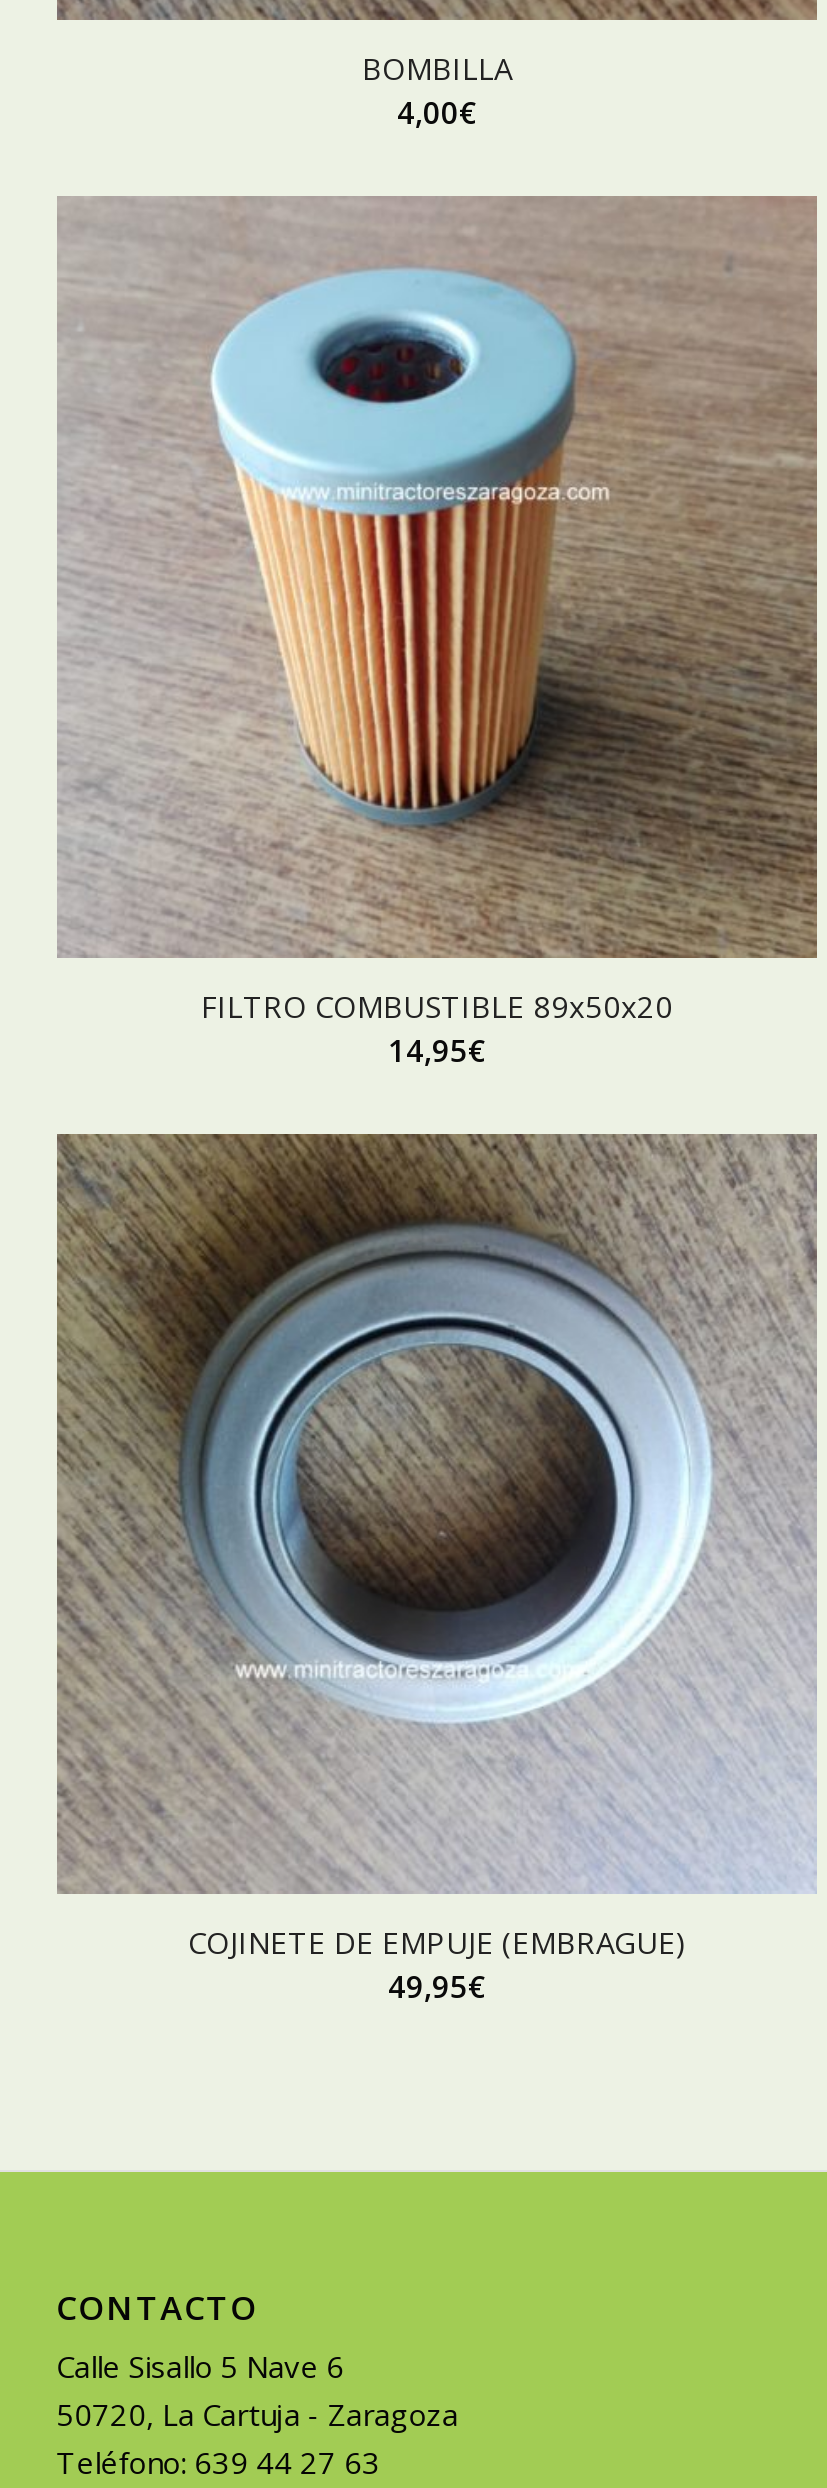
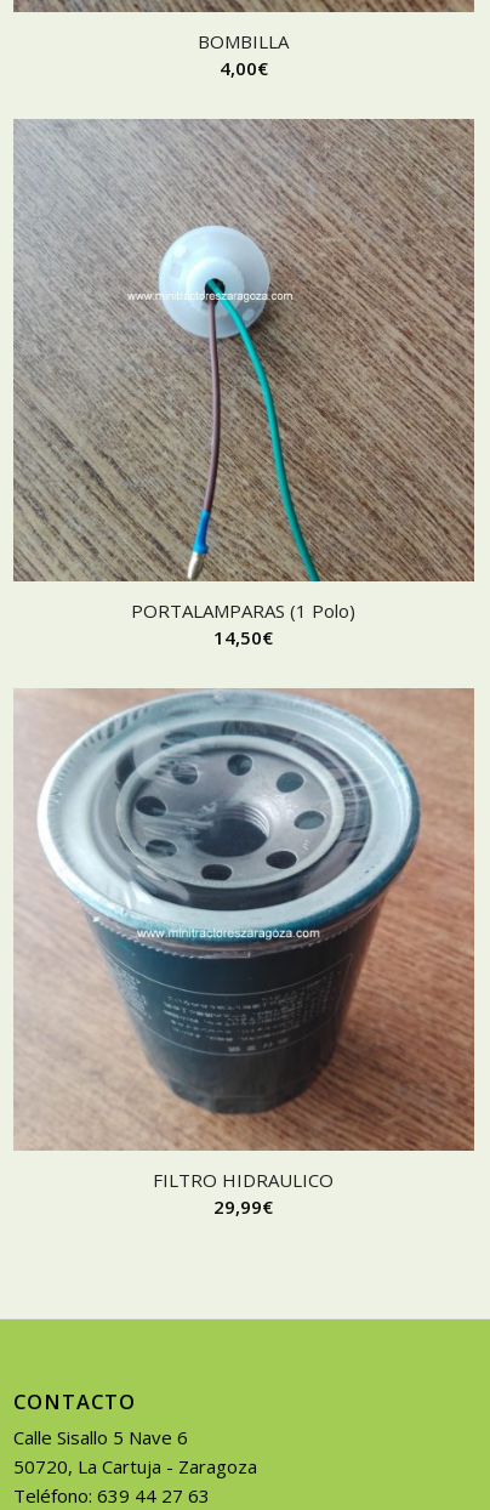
[59,196,817,1070] [image] | FILTRO COMBUSTIBLE 89x50x20 | 14,95€ -> [13,120,474,649] [image] | PORTALAMPARAS (1 Polo) | 14,50€
[55,1132,817,2007] [image] | COJINETE DE EMPUJE (EMBRAGUE) | 49,95€ -> [13,688,475,1218] [image] | FILTRO HIDRAULICO | 29,99€

